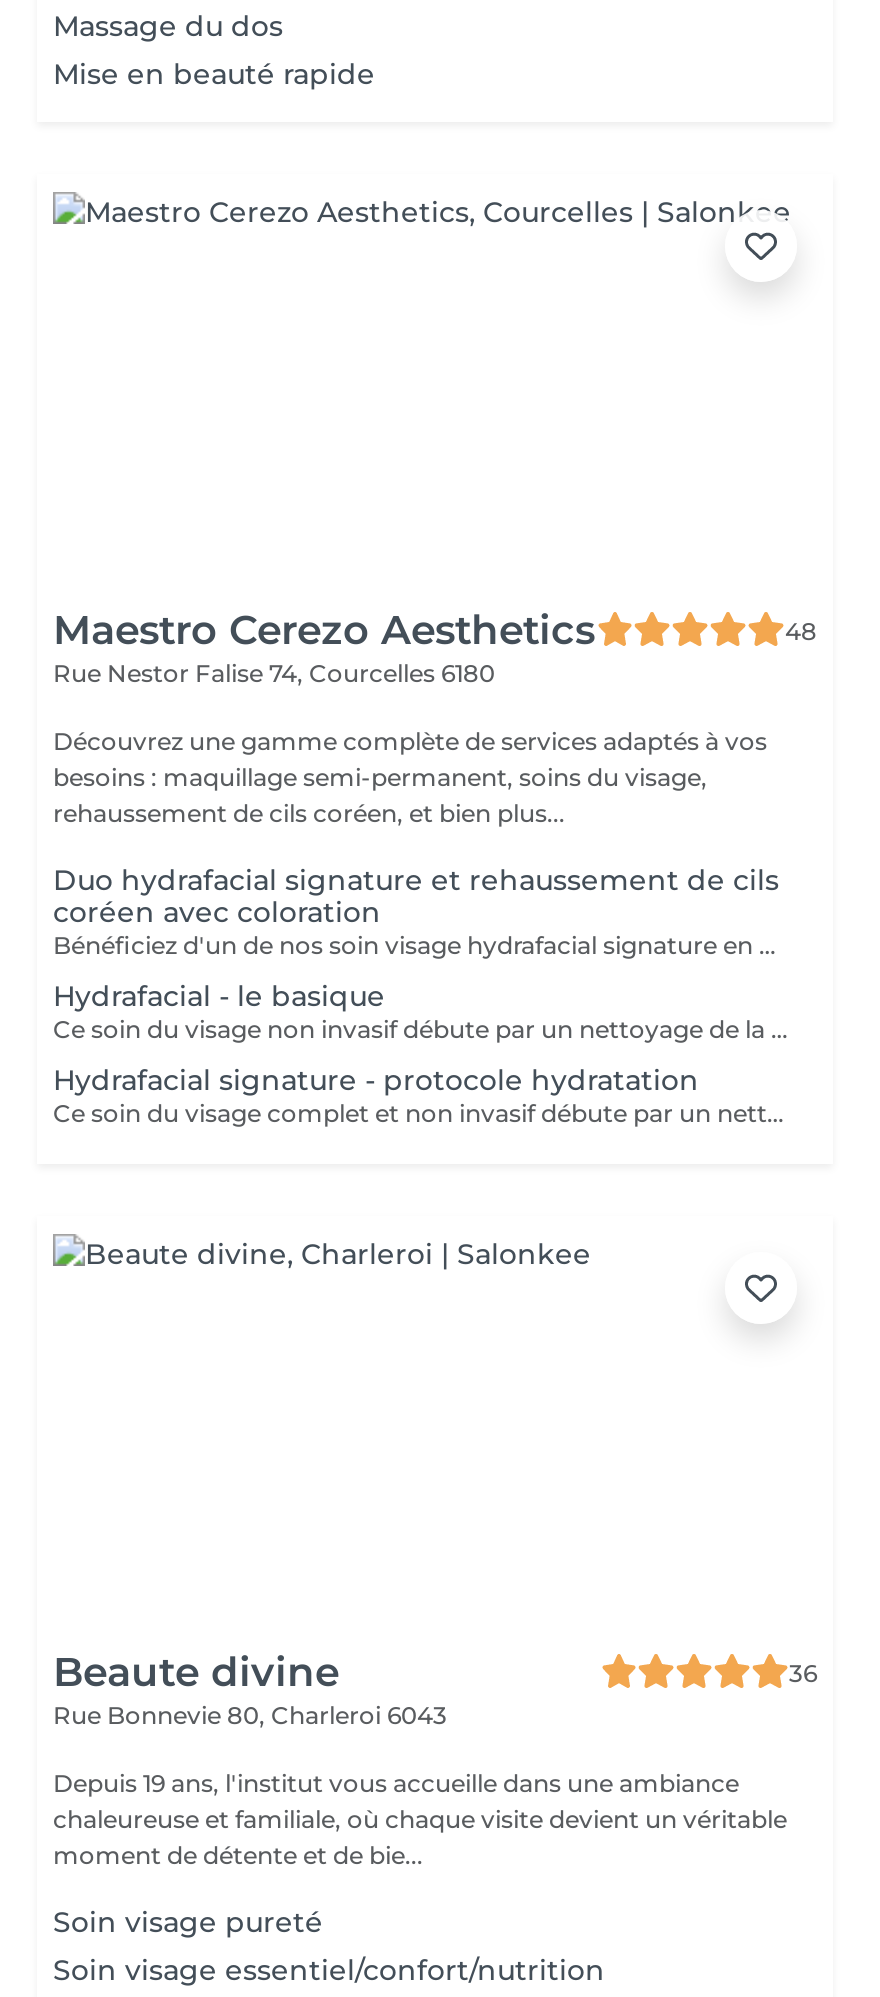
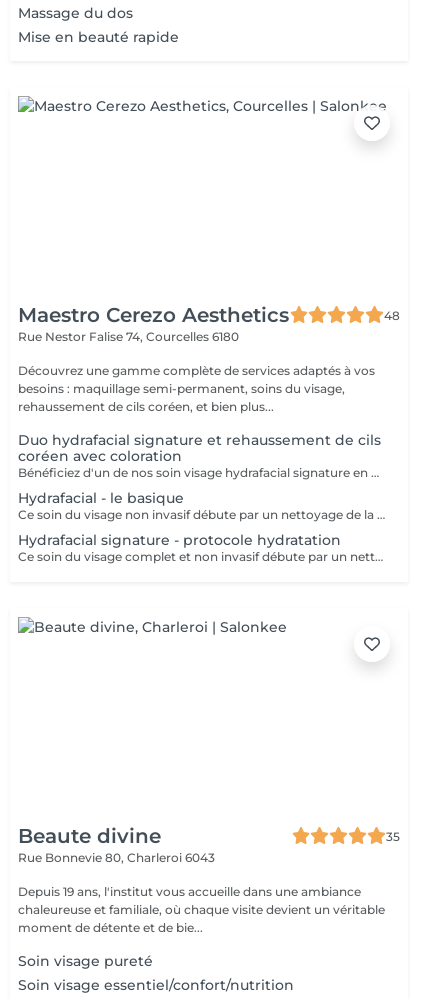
[789,1658,817,1688] 36 -> [386,829,400,844] 35

